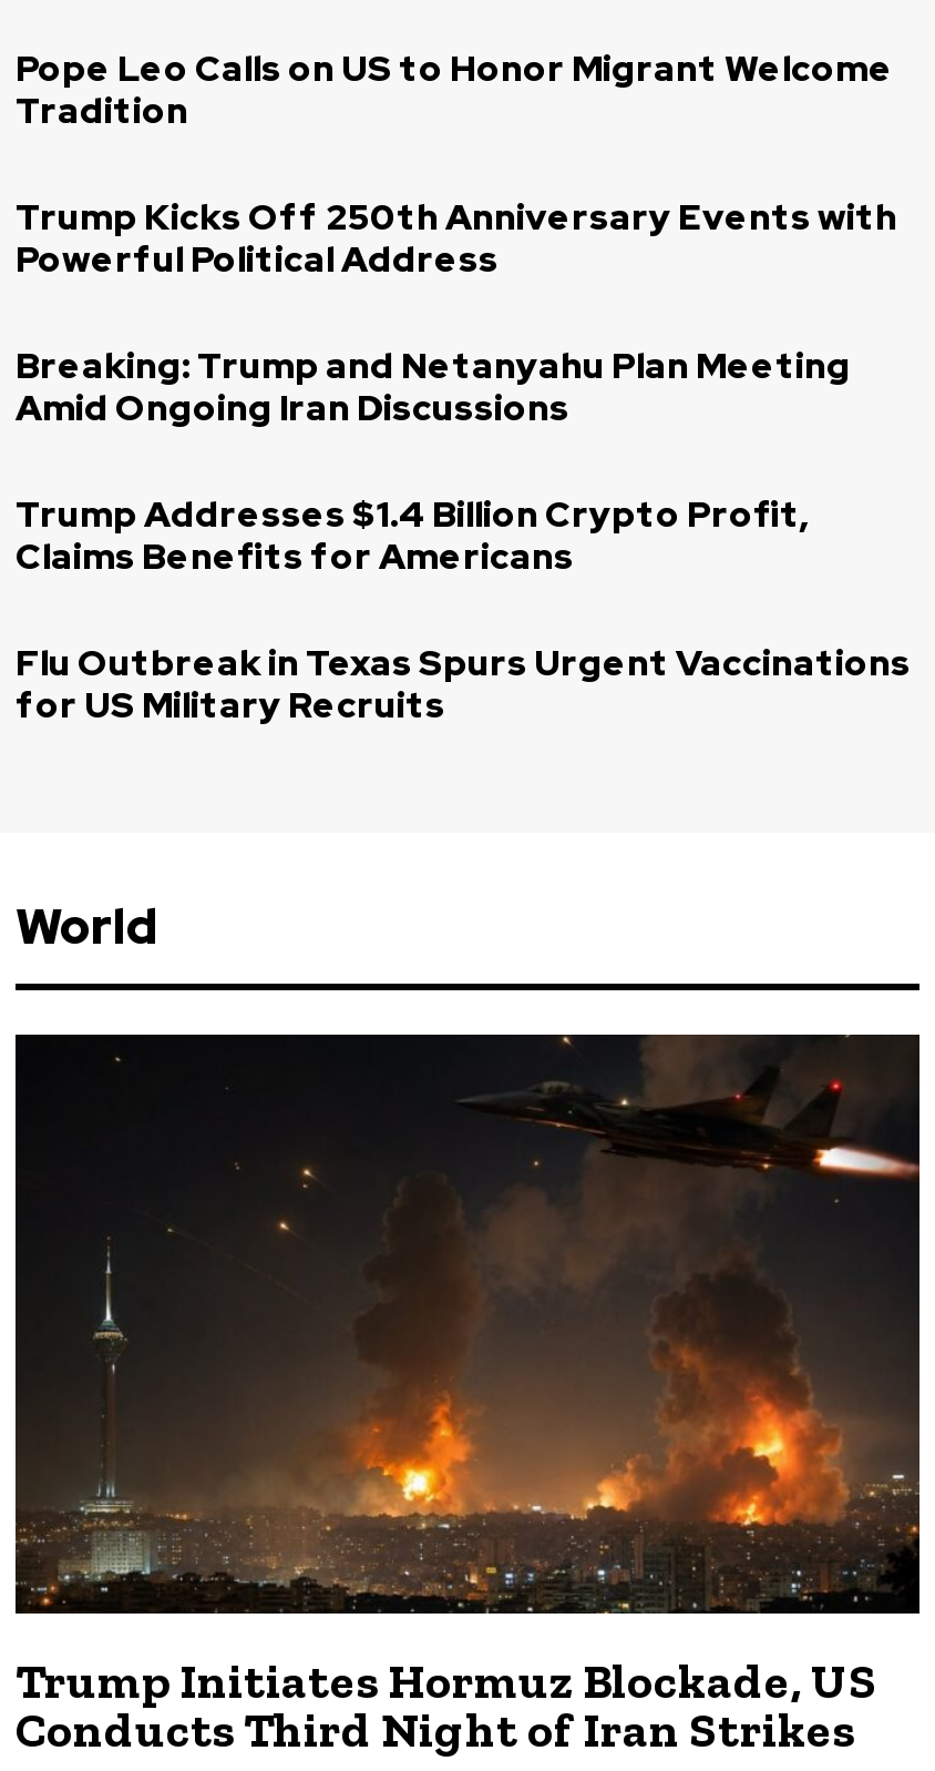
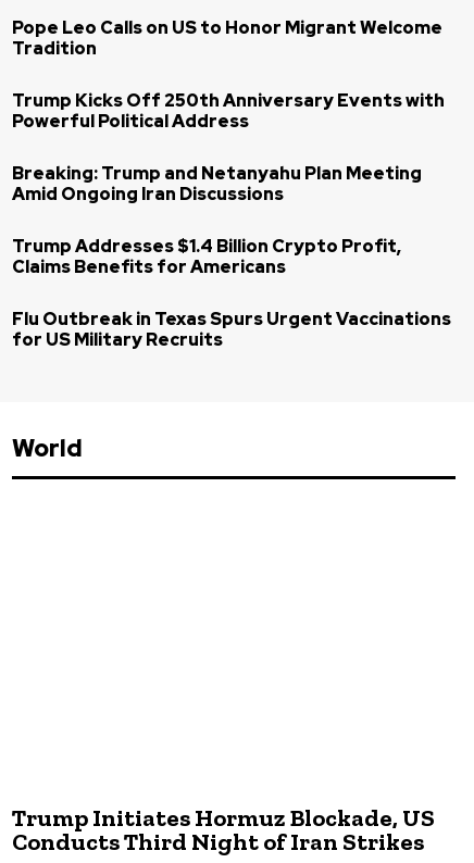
[13,1032,922,1616] [image] -> none

